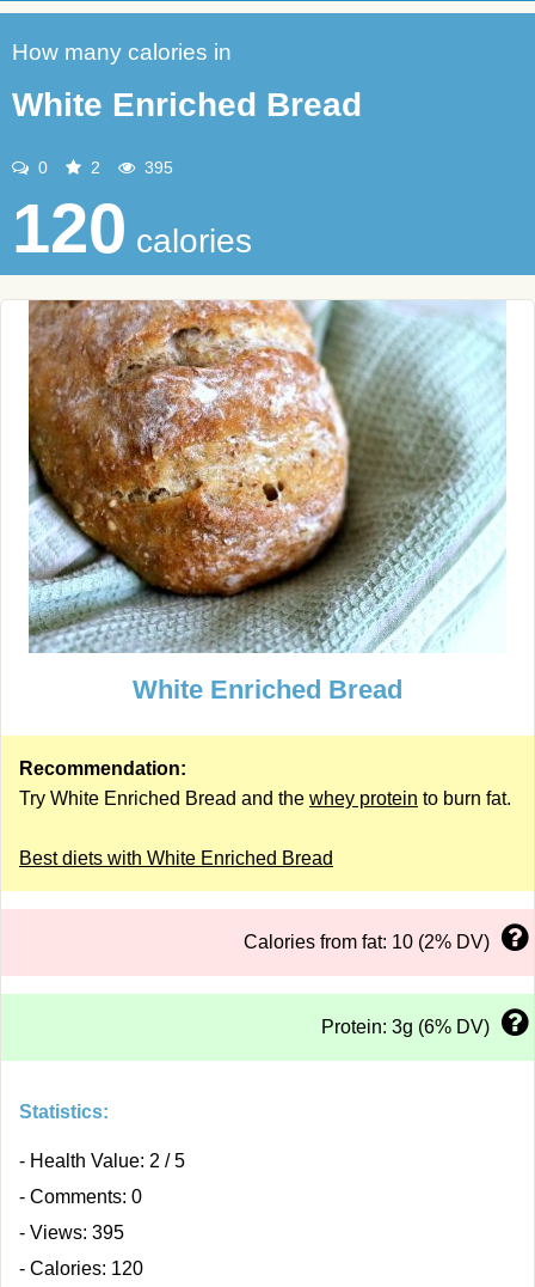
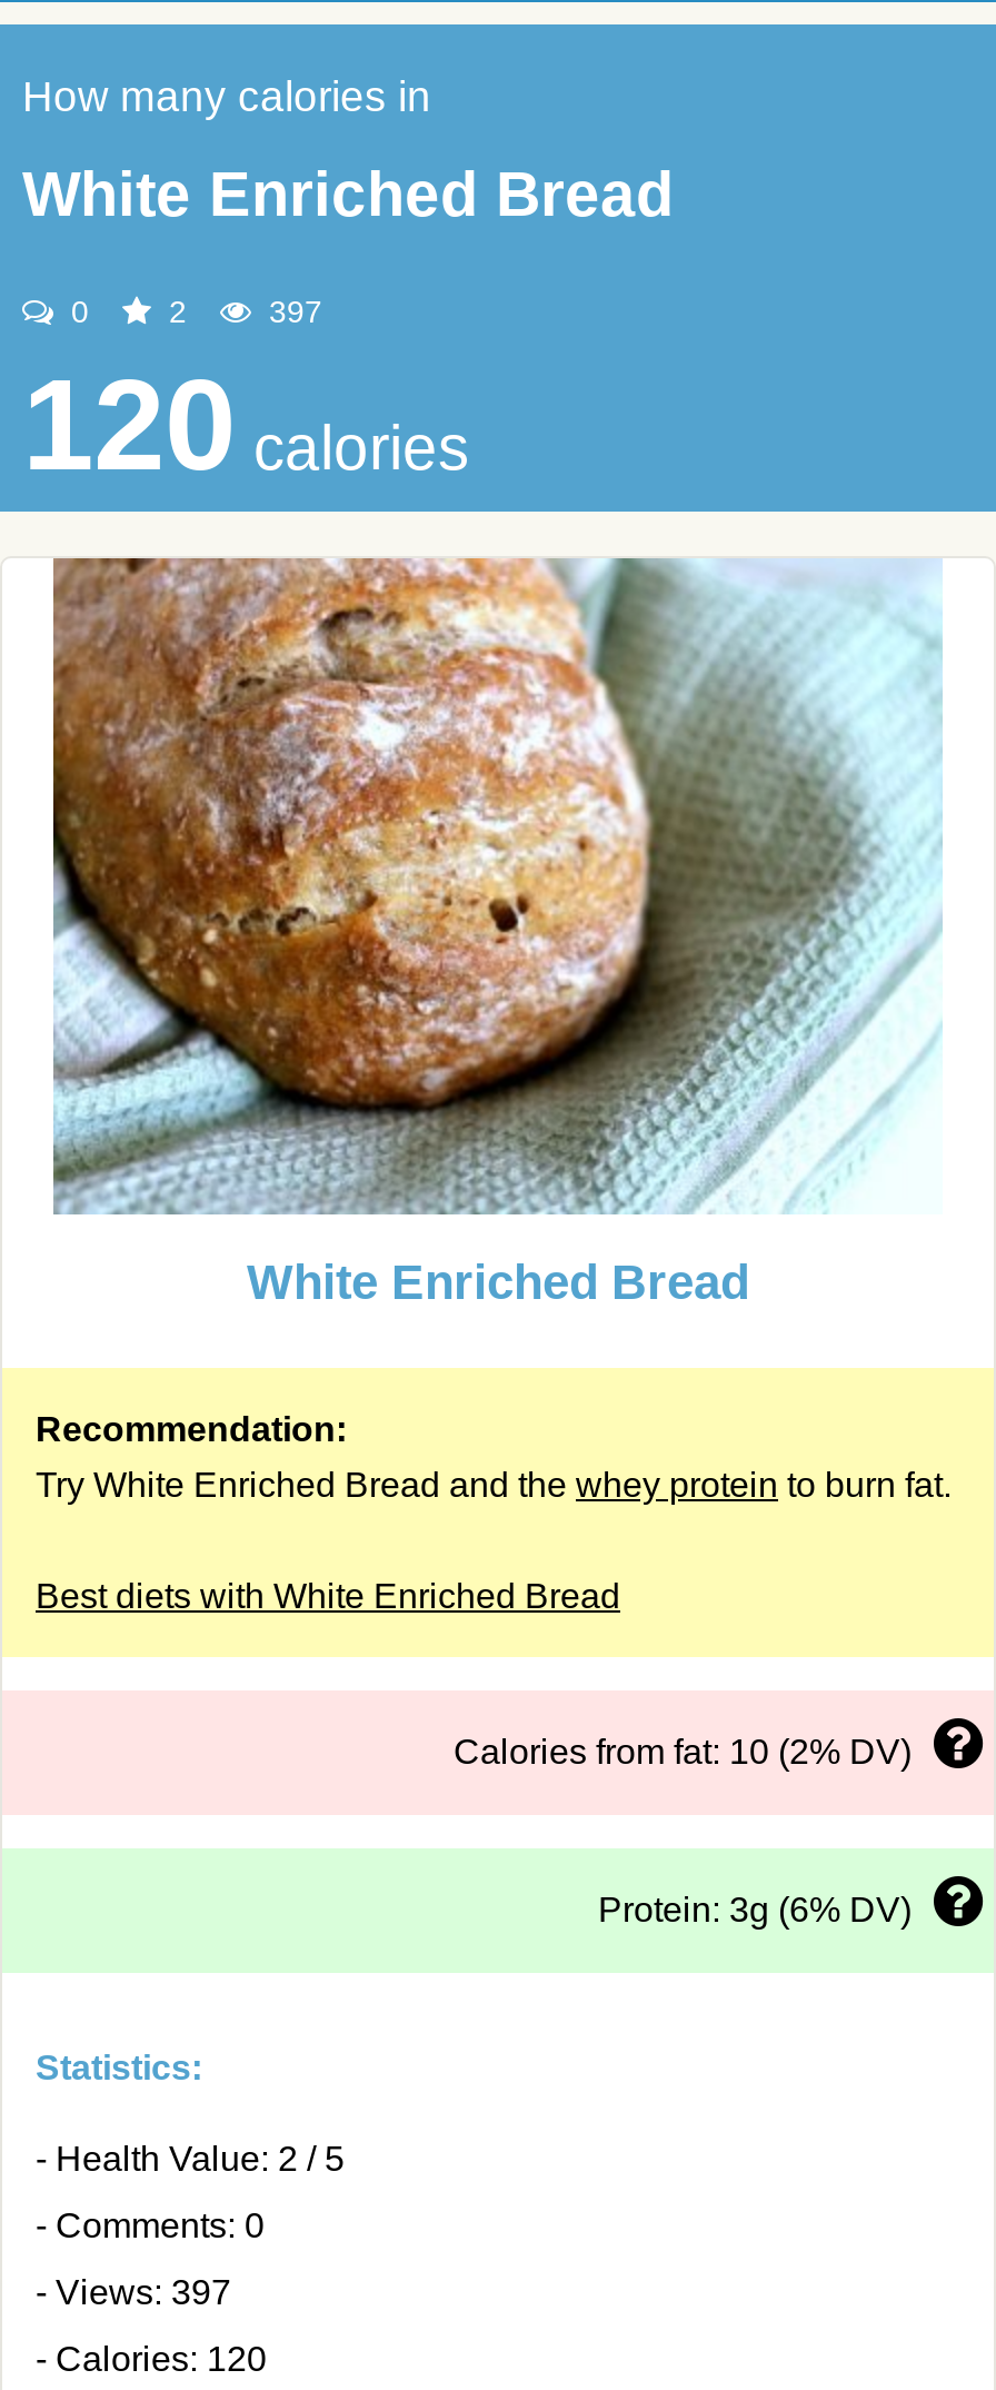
[140,158,173,177] 395 -> [260,294,322,329] 397
[19,1222,124,1243] - Views: 395 -> [36,2273,231,2311] - Views: 397

